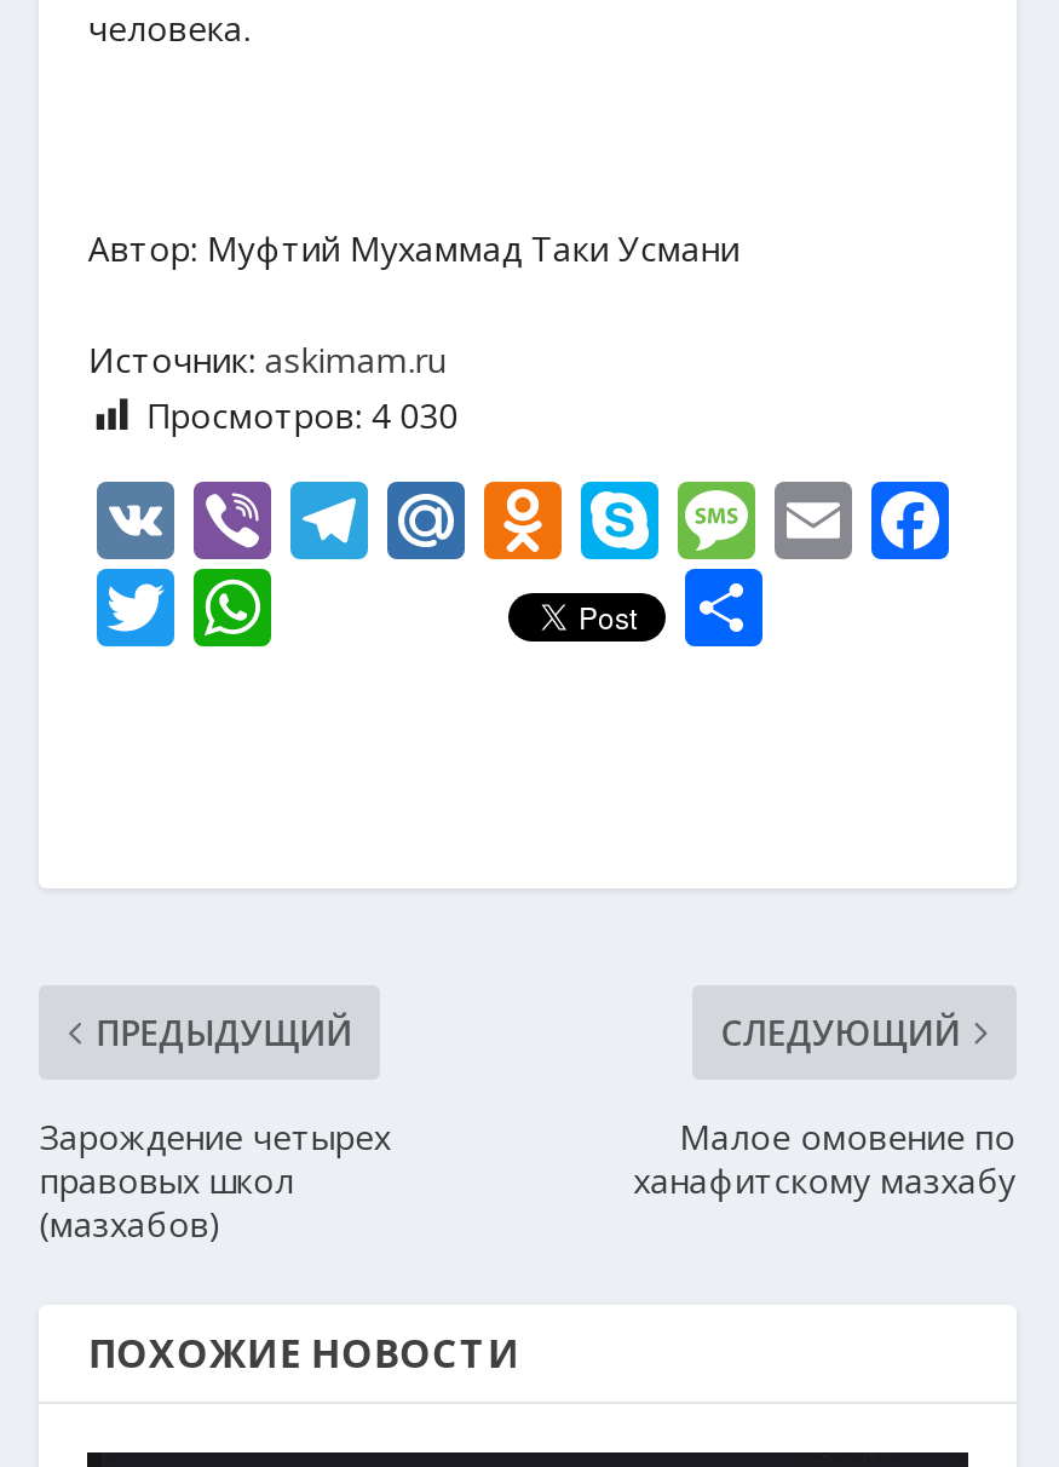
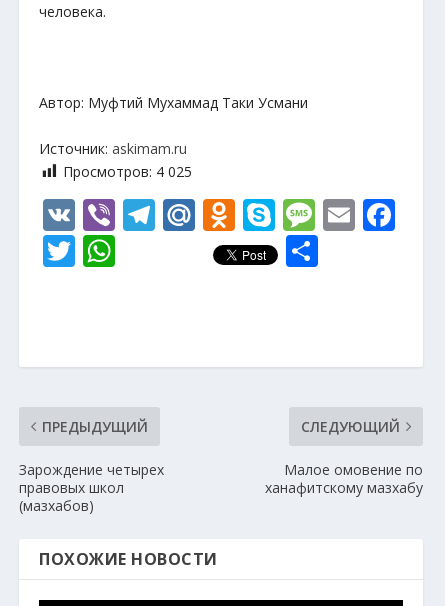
[146,391,458,437] Просмотров: 4 030 -> [63,162,192,181] Просмотров: 4 025

